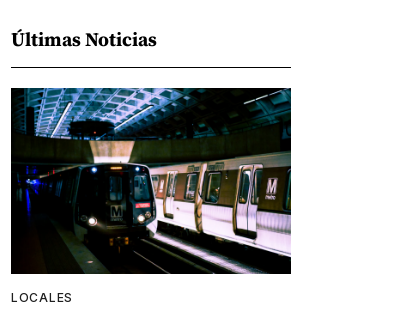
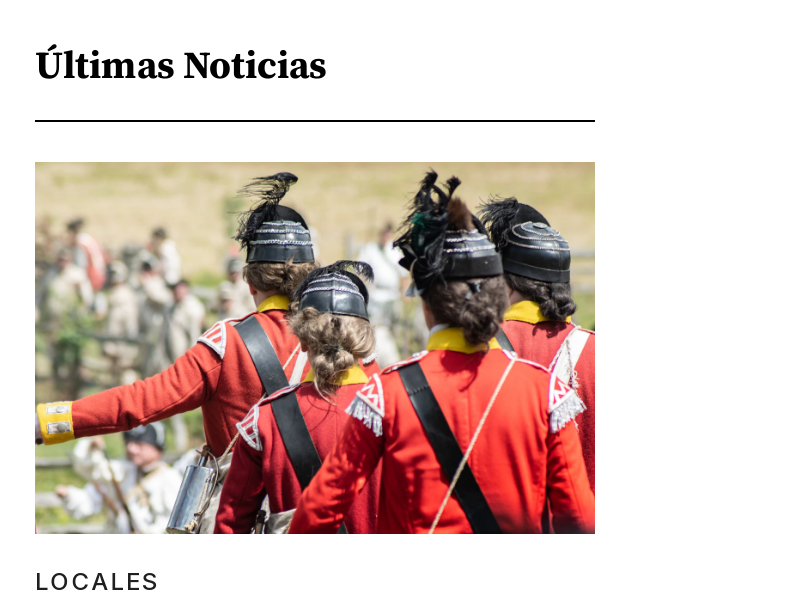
[10,87,292,275] [image] -> [33,160,597,536] [image]

